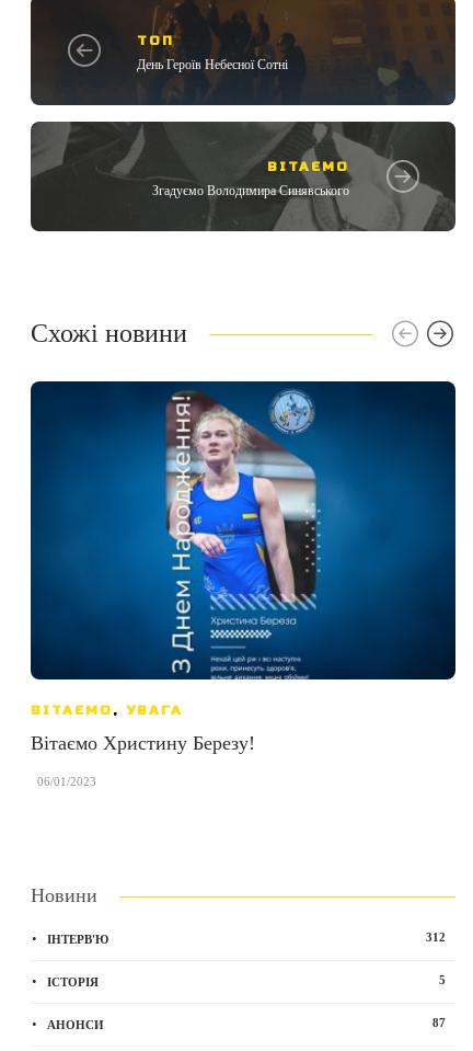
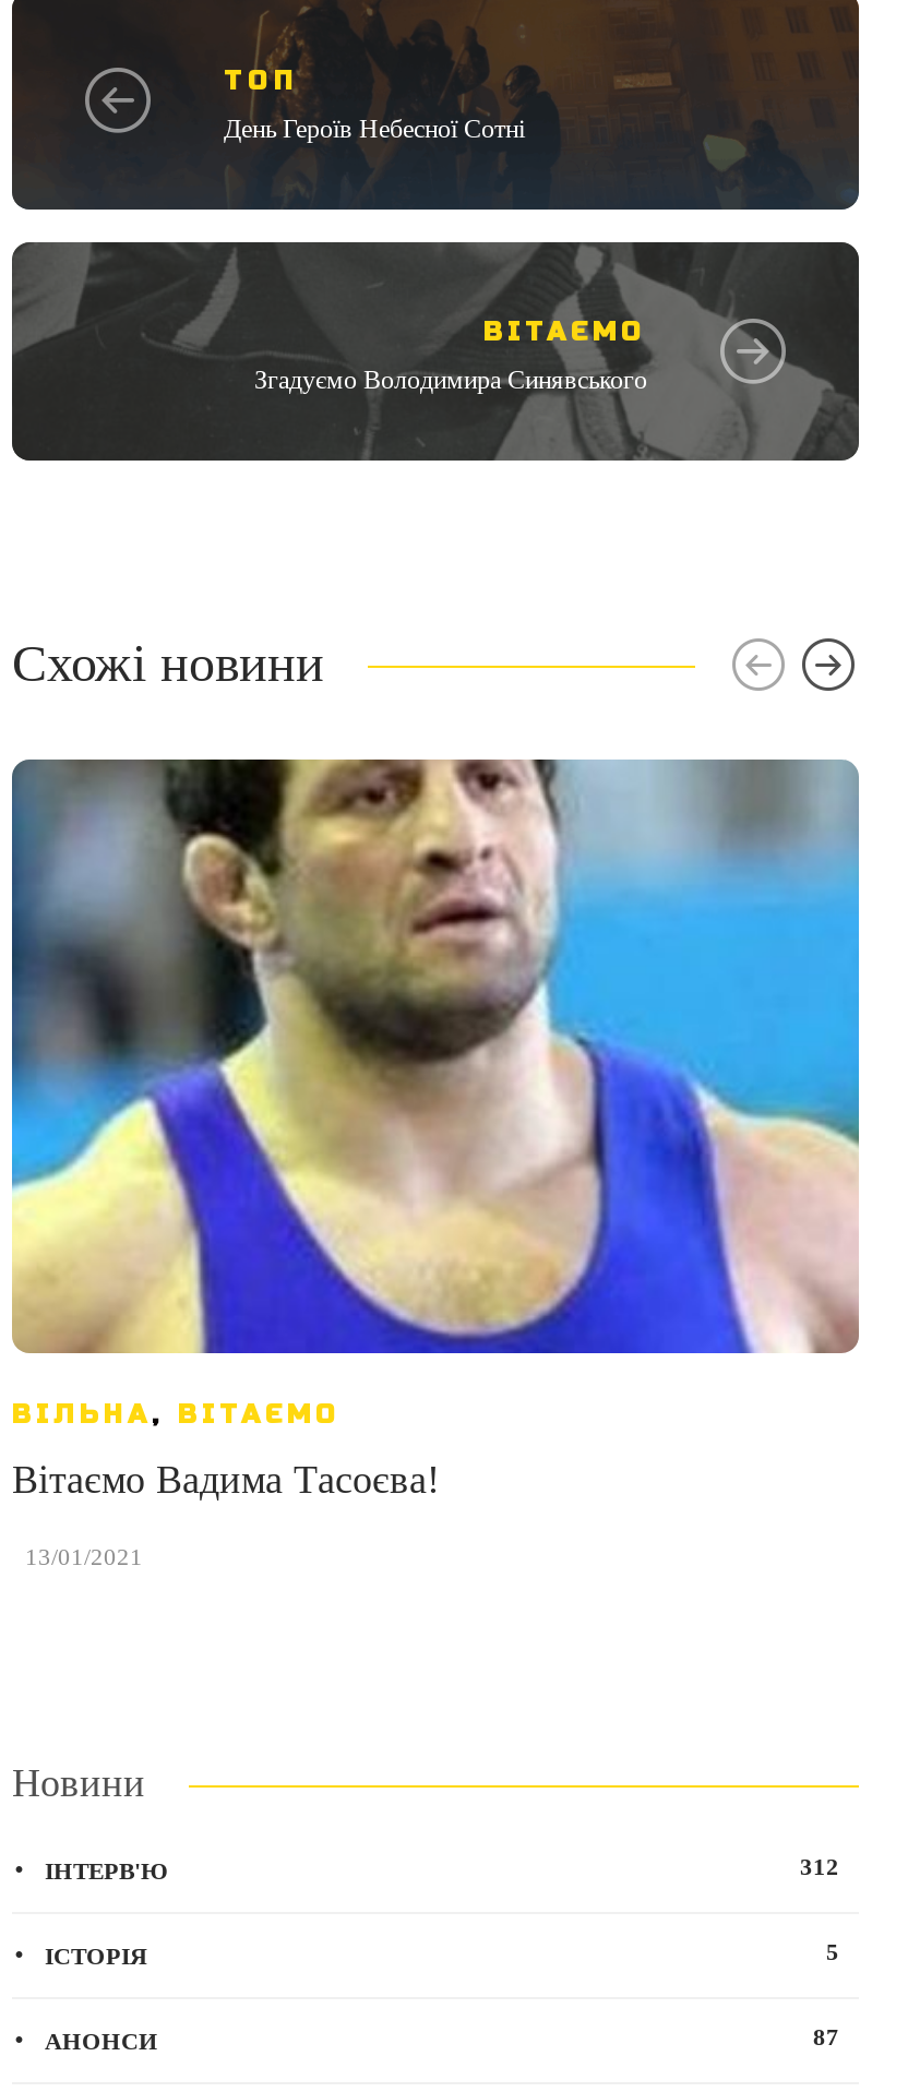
[30,380,457,718] [image] | ВІТАЄМО, УВАГА -> [10,757,861,1430] [image] | ВІЛЬНА, ВІТАЄМО
[31,732,255,754] Вітаємо Христину Березу! -> [12,1458,440,1502] Вітаємо Вадима Тасоєва!
[31,775,96,788] , 06/01/2023 -> [12,1543,143,1569] , 13/01/2021

